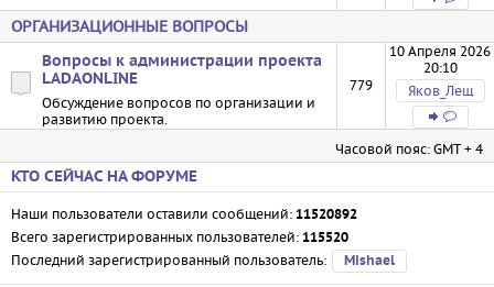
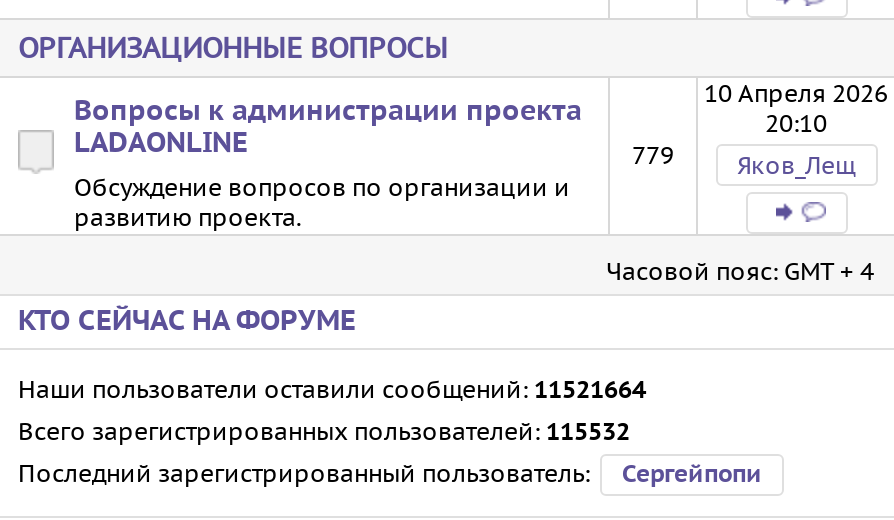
[11,206,357,223] Наши пользователи оставили сообщений: 11520892 -> [18,374,646,406] Наши пользователи оставили сообщений: 11521664
[11,229,348,246] Всего зарегистрированных пользователей: 115520 -> [18,416,630,448] Всего зарегистрированных пользователей: 115532
[344,253,395,269] Mishael -> [622,460,762,490] Сергейпопи

